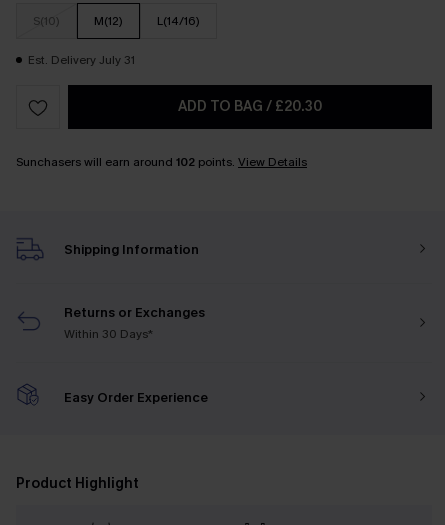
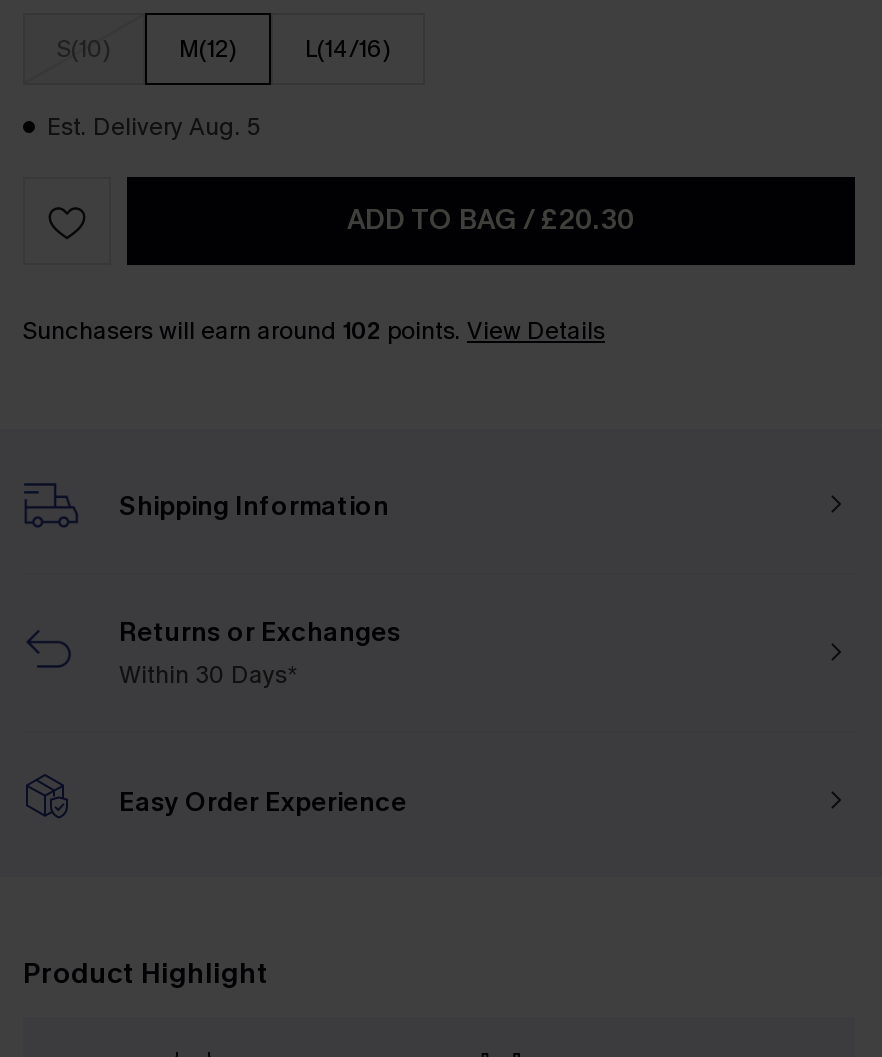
[28,52,135,68] Est. Delivery July 31 -> [47,111,261,143] Est. Delivery Aug. 5

